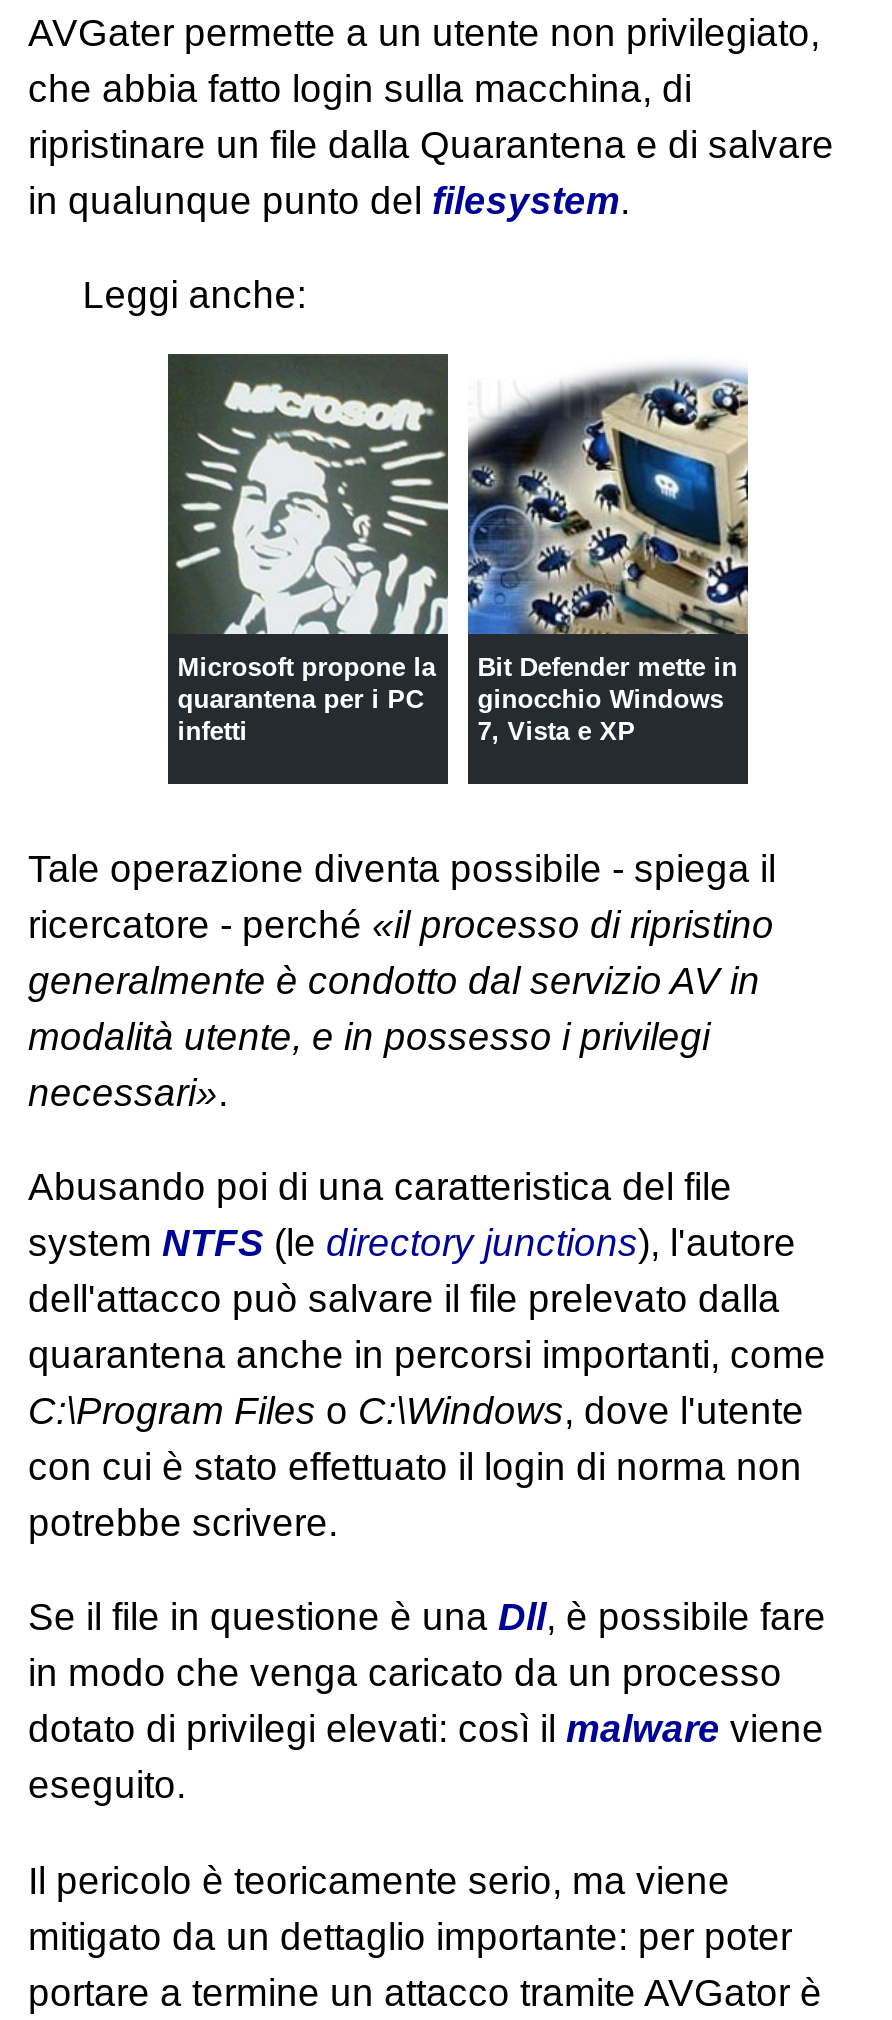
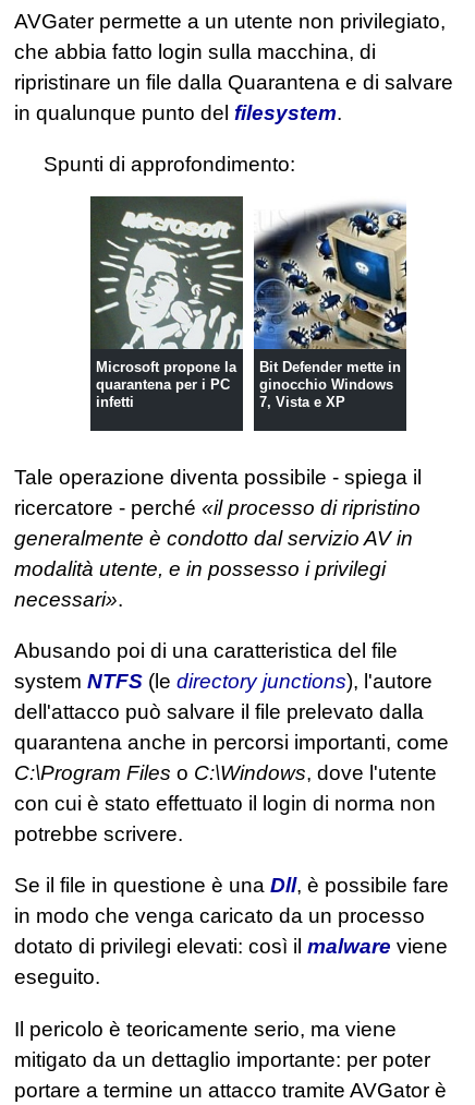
[82,274,306,316] Leggi anche: -> [44,152,295,175] Spunti di approfondimento:

